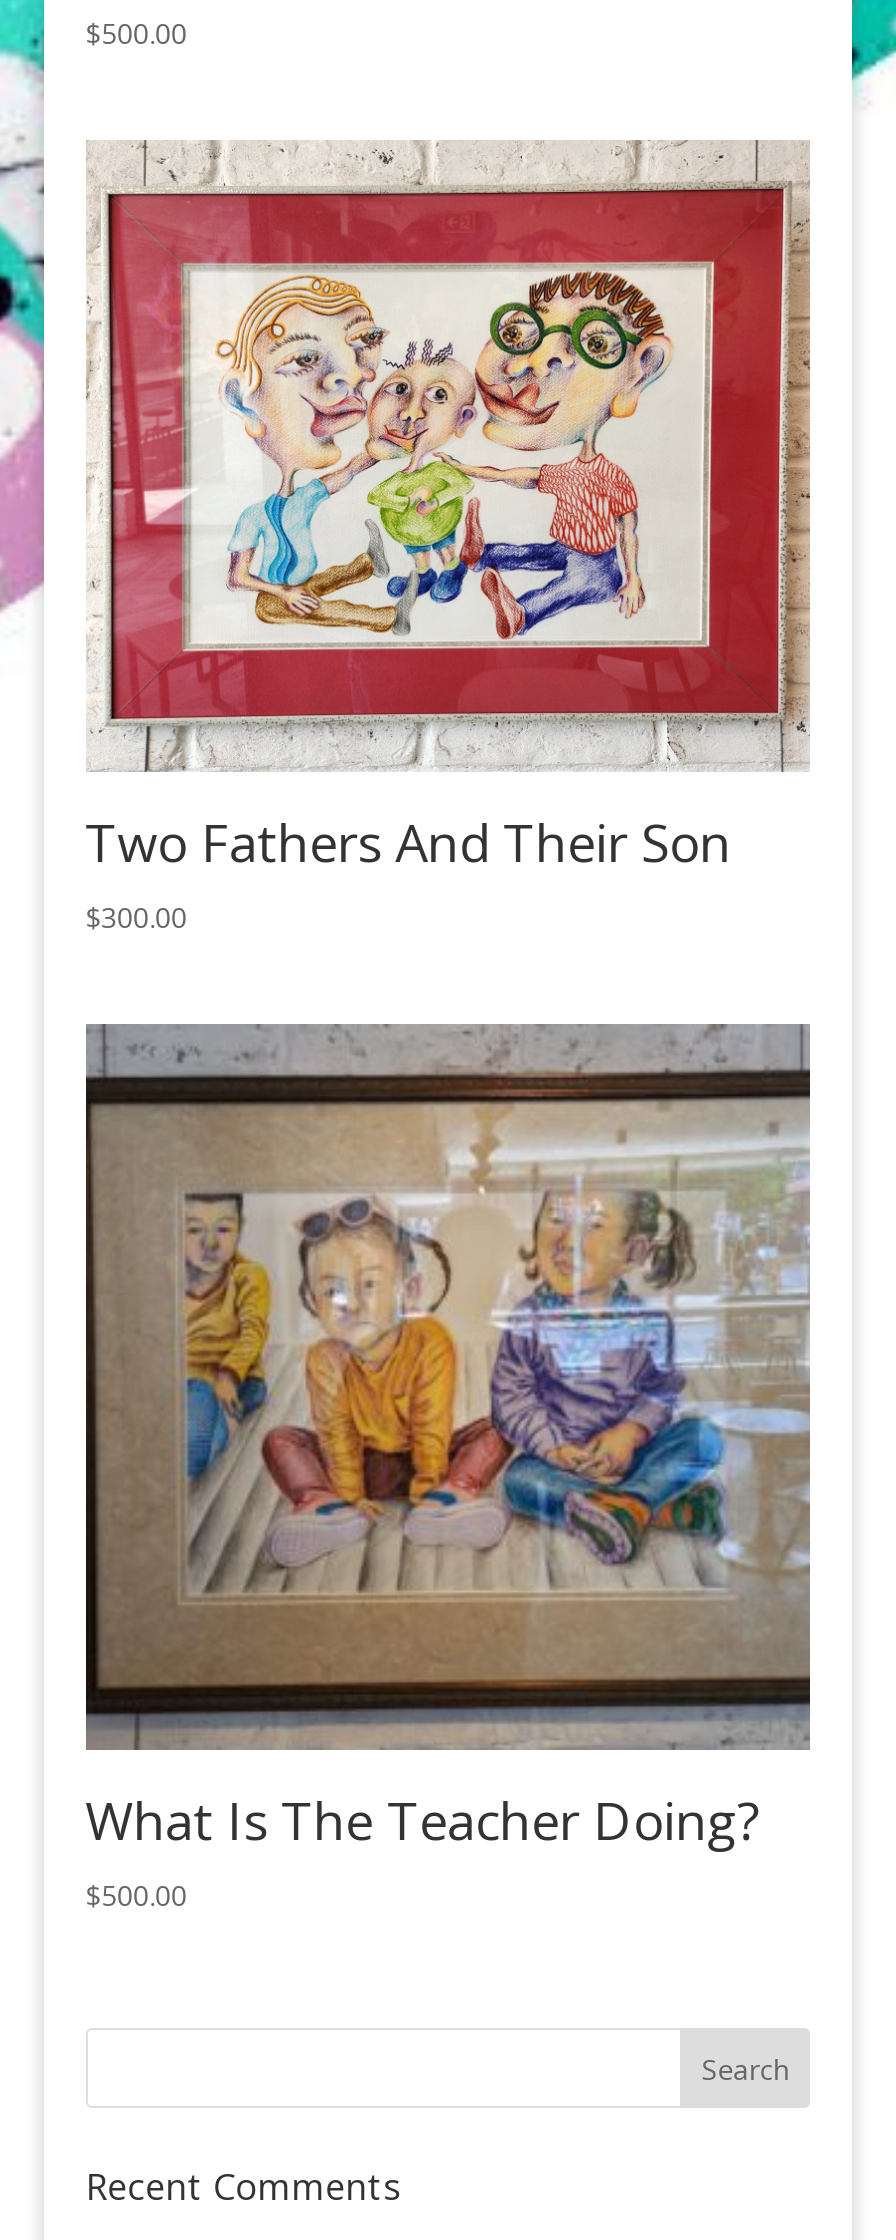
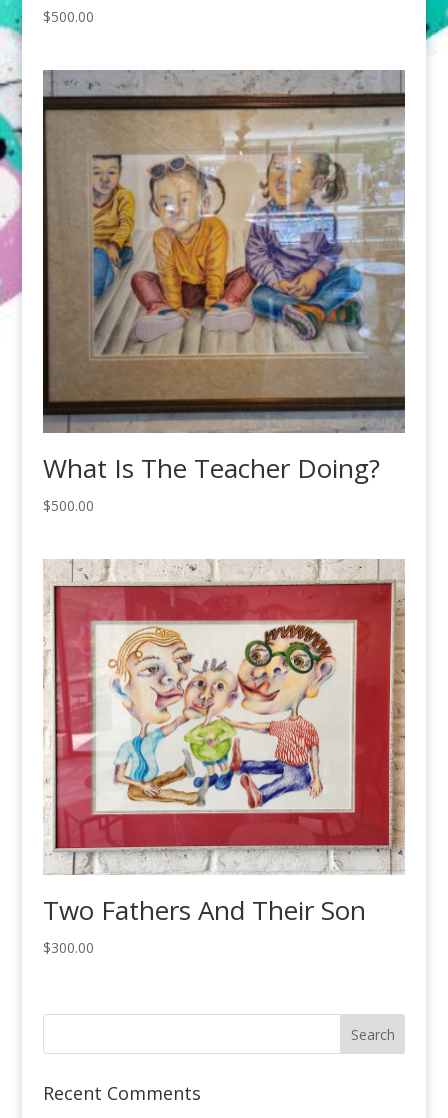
moved [85,140,810,936] -> [43,558,405,957]: [image] | Two Fathers And Their Son | $300.00
moved [84,1022,814,1913] -> [42,69,407,515]: [image] | What Is The Teacher Doing? | $500.00

